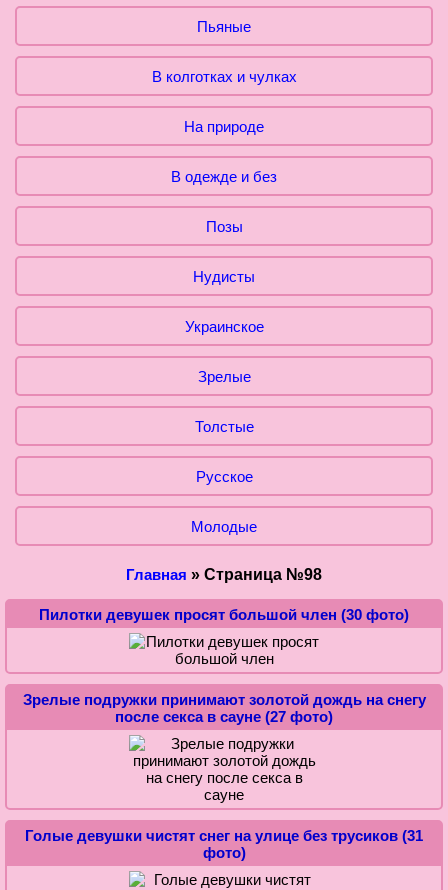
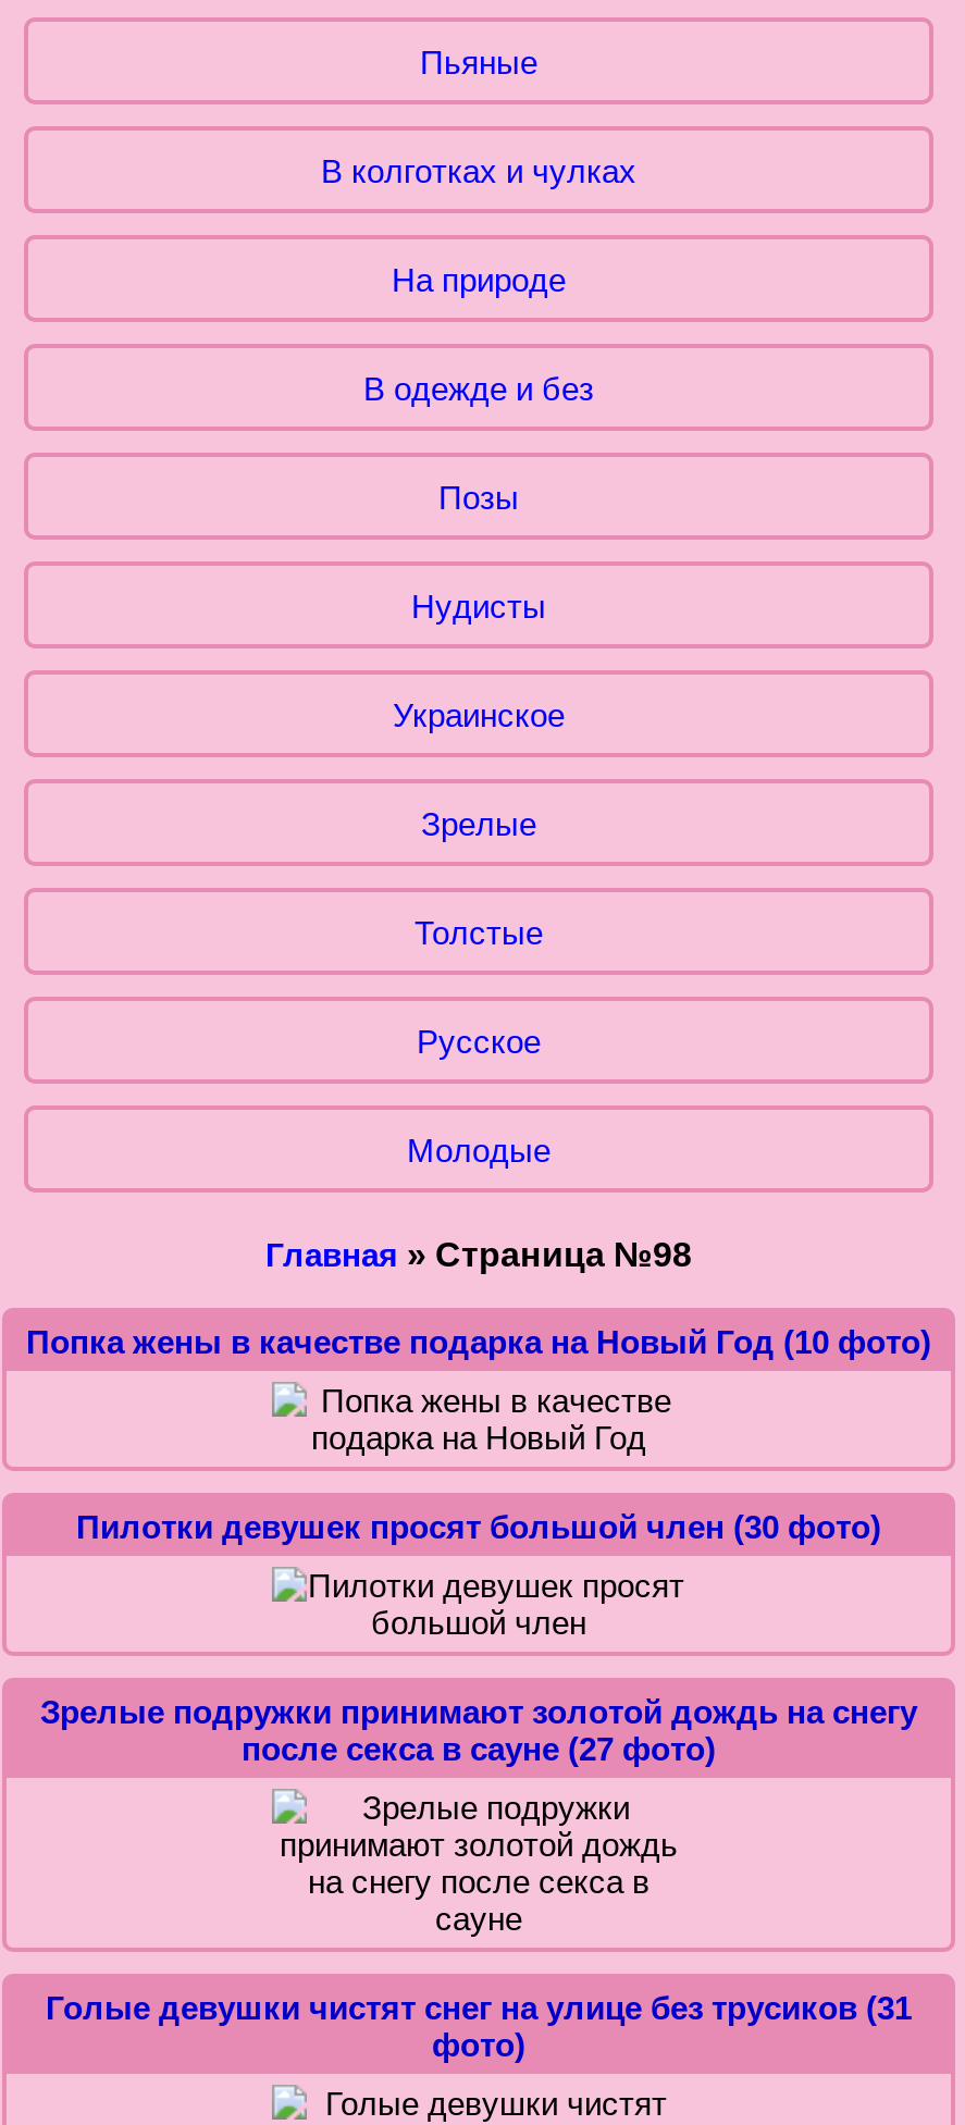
none -> [26,1323,931,1360] Попка жены в качестве подарка на Новый Год (10 фото)
none -> [311,1386,668,1458] [image]

